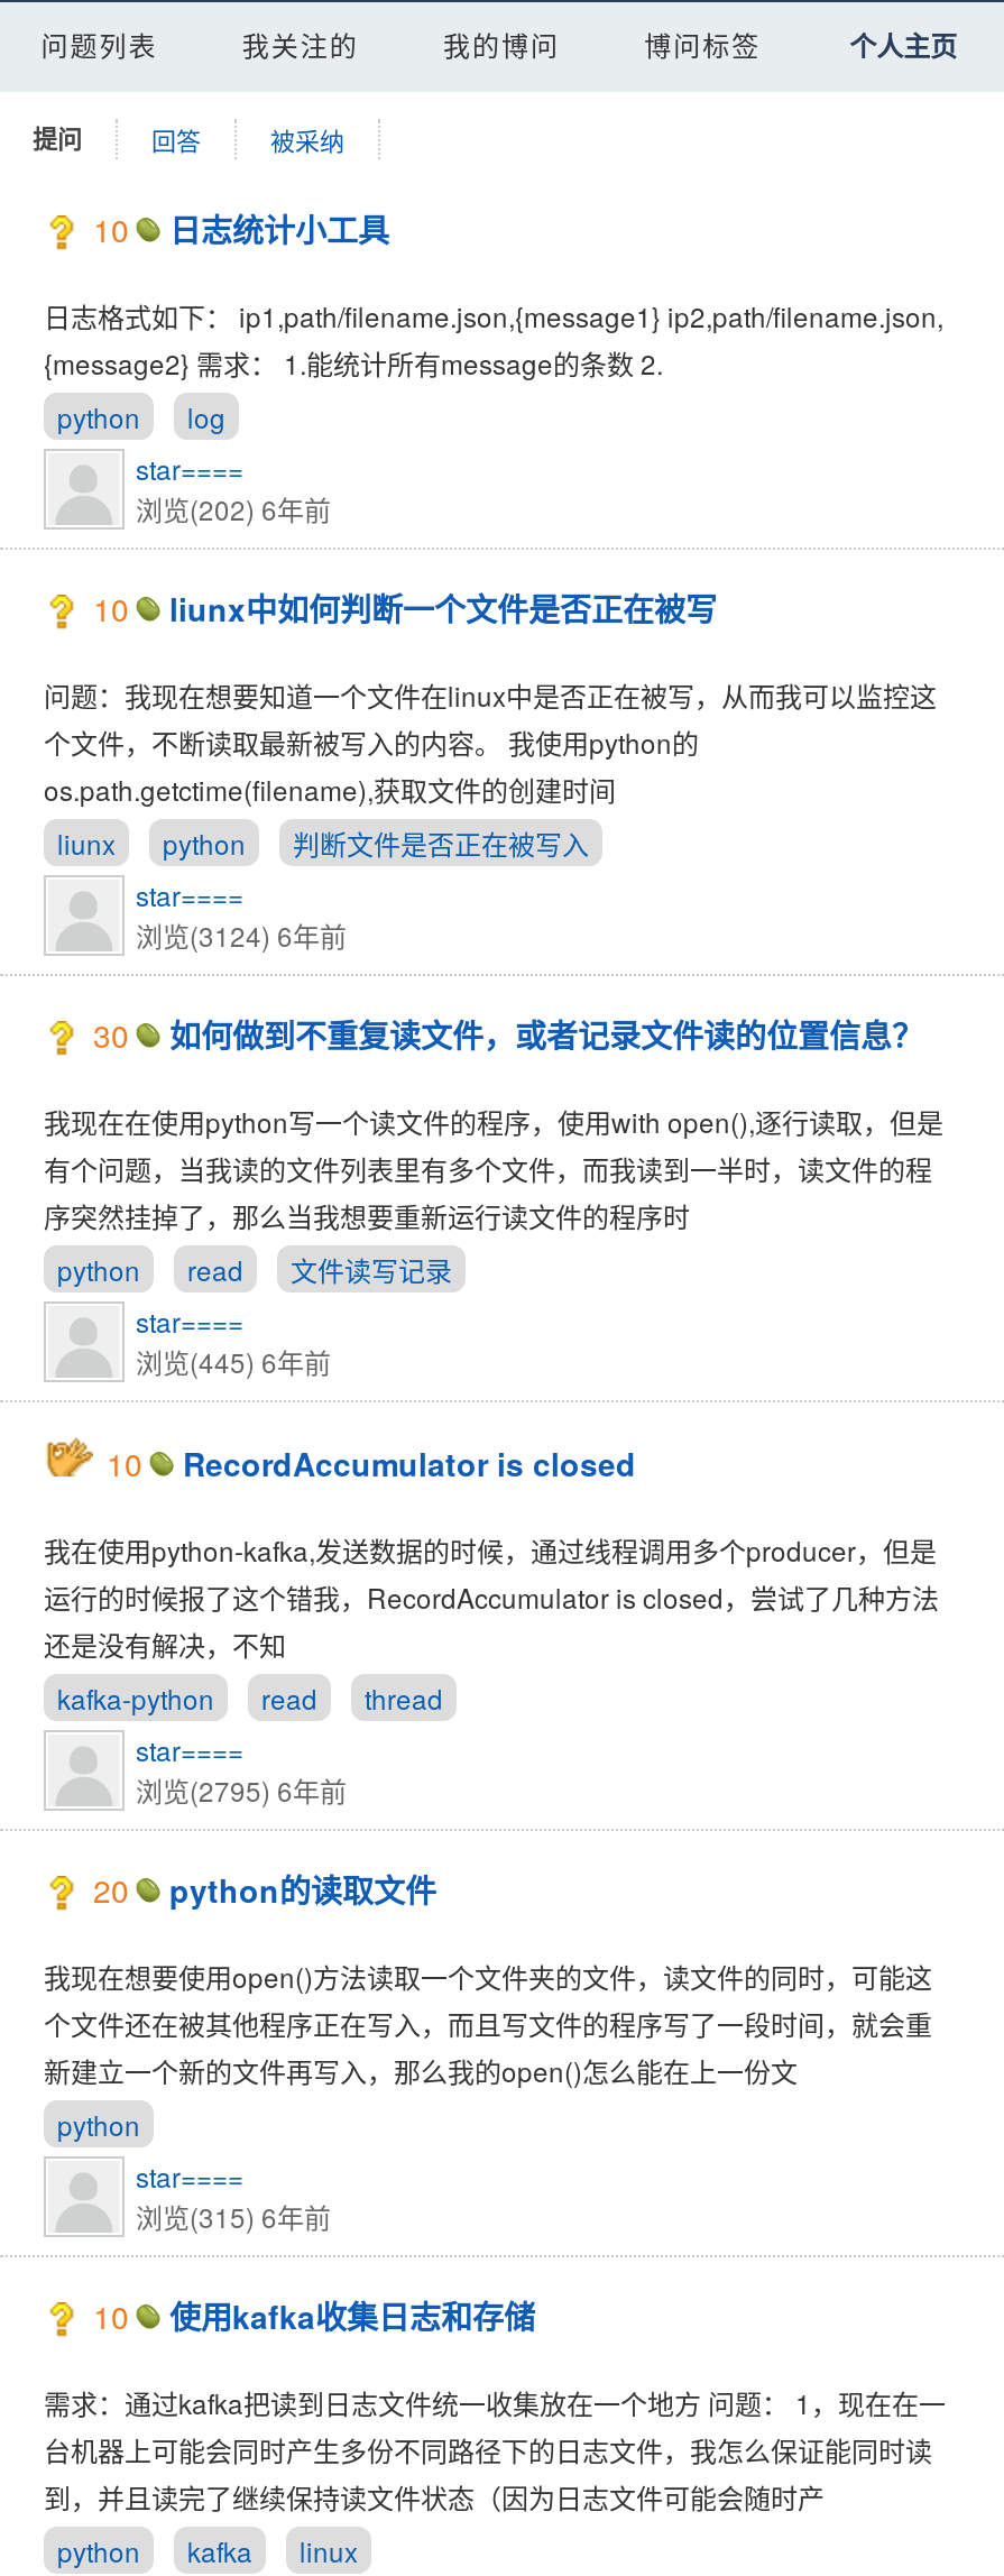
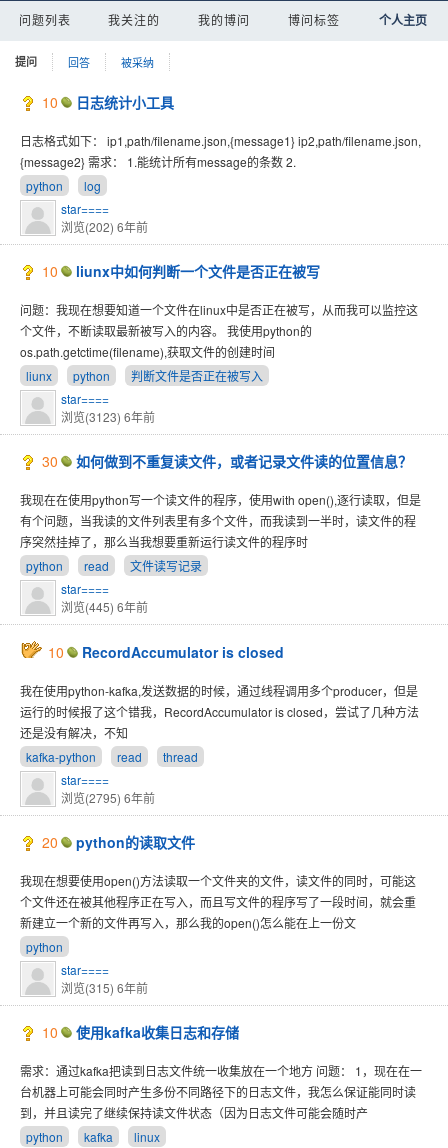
[136,916,347,954] 浏览(3124) 6年前 -> [61,408,155,425] 浏览(3123) 6年前

